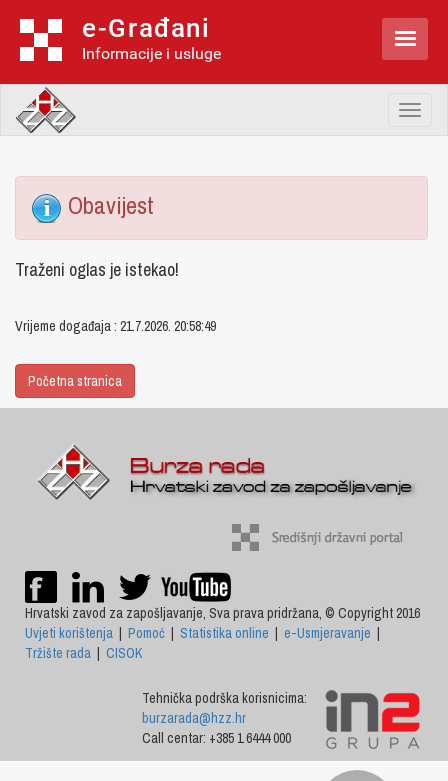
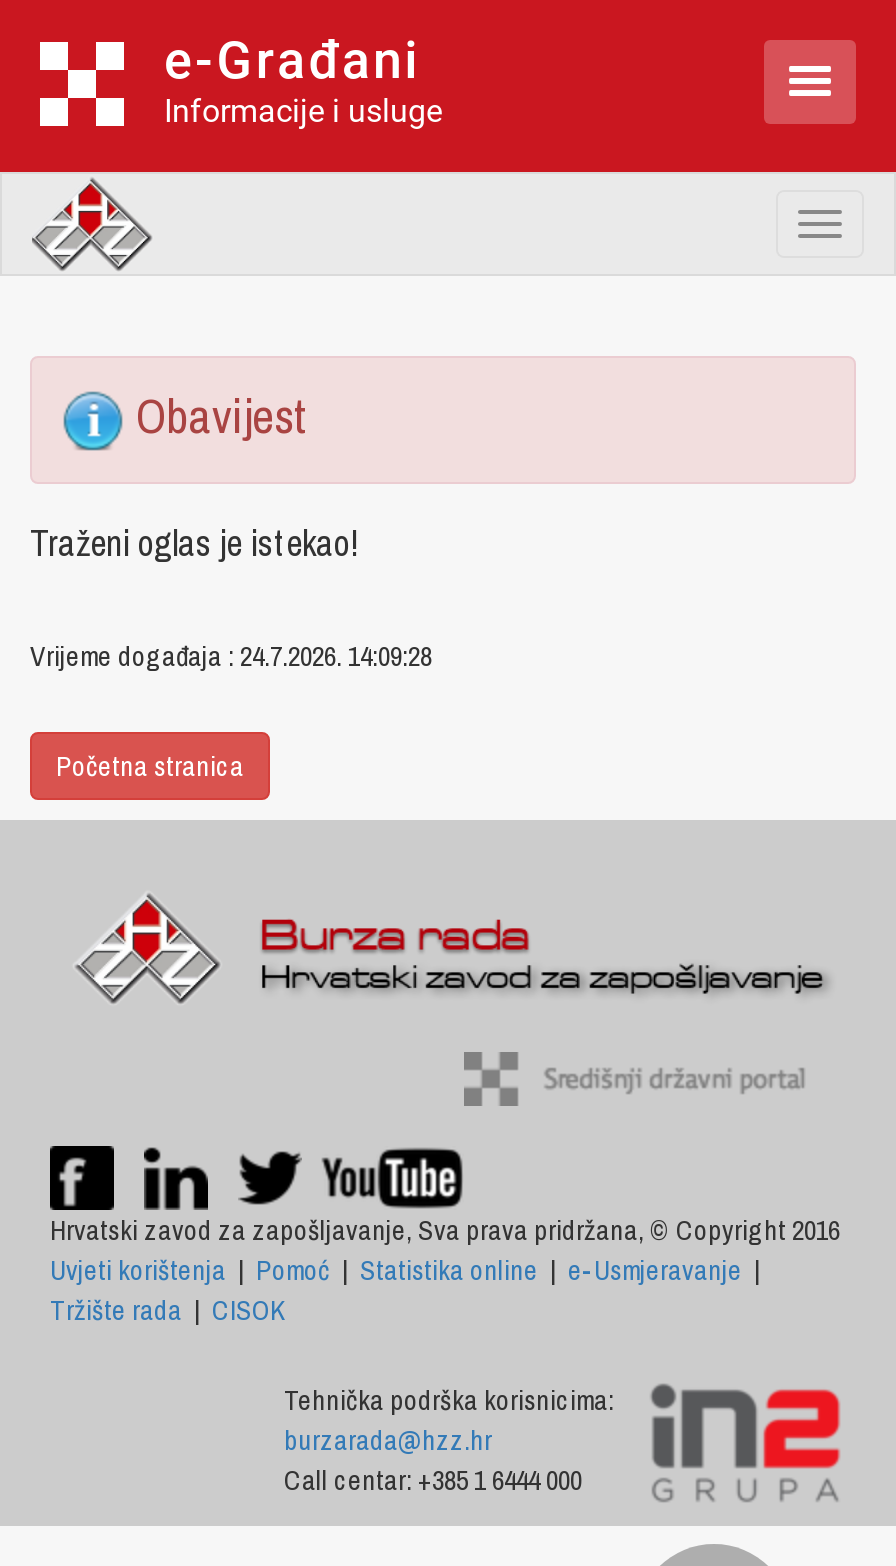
[15,317,216,335] Vrijeme događaja : 21.7.2026. 20:58:49 -> [30,638,432,674] Vrijeme događaja : 24.7.2026. 14:09:28

